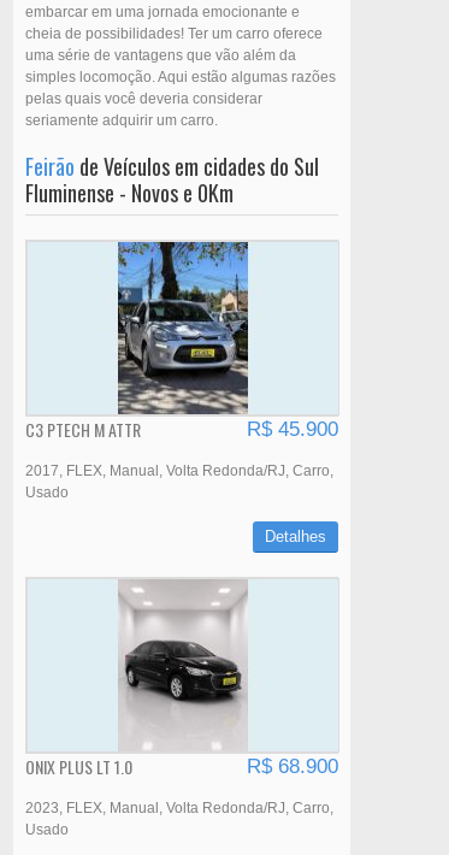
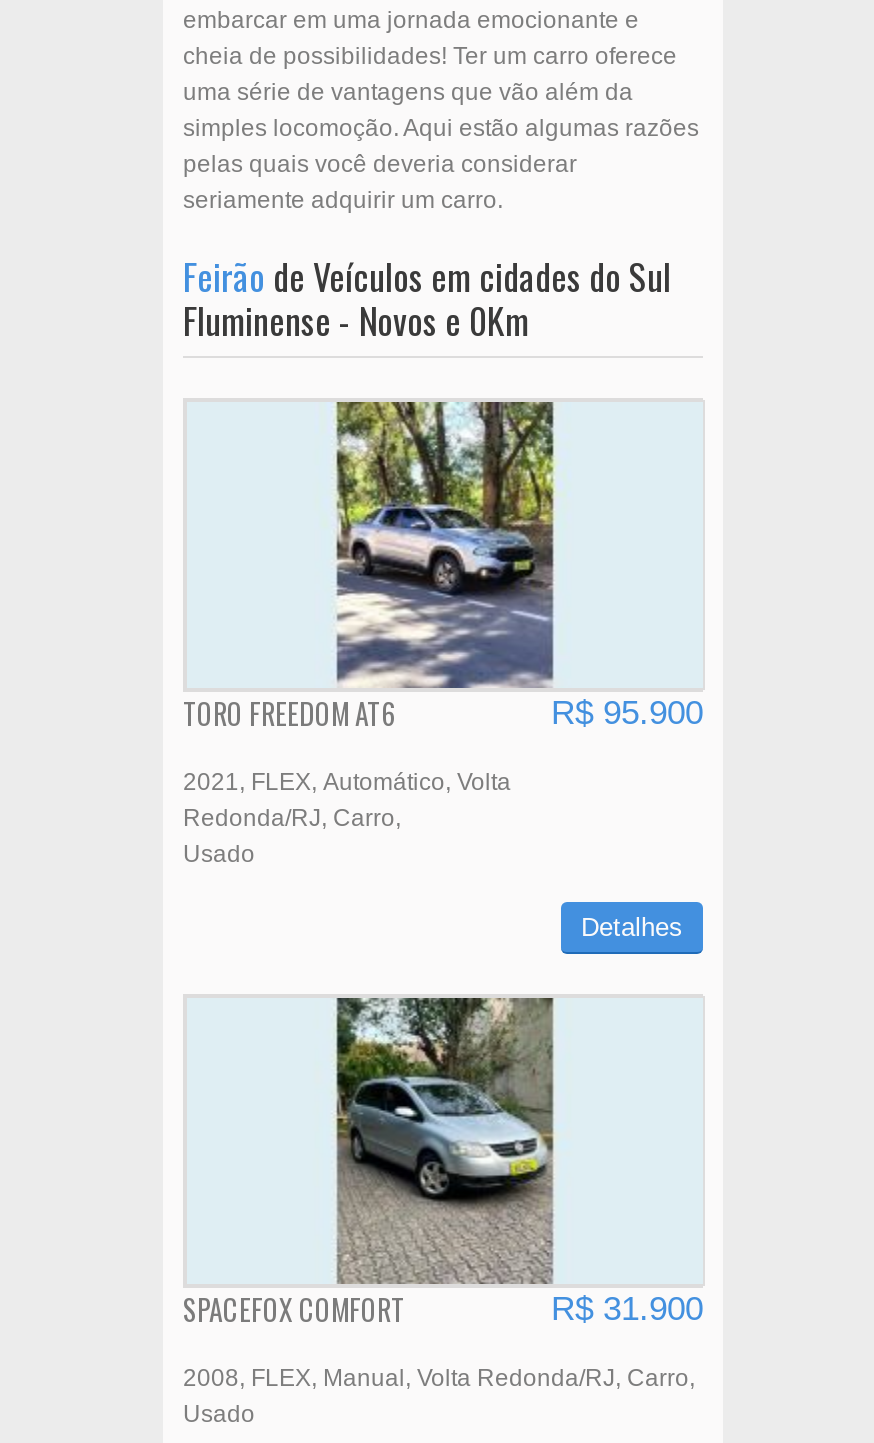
[25,241,338,442] [image] | C3 PTECH M ATTR | R$ 45.900 -> [183,400,703,734] [image] | TORO FREEDOM AT6 | R$ 95.900
[25,463,330,480] 2017 FLEX Manual Volta Redonda/RJ Carro -> [183,768,511,832] 2021 FLEX Automático Volta | Redonda/RJ Carro
[25,579,338,779] [image] | ONIX PLUS LT 1.0 | R$ 68.900 -> [183,996,703,1330] [image] | SPACEFOX COMFORT | R$ 31.900
[25,800,330,817] 2023 FLEX Manual Volta Redonda/RJ Carro -> [183,1364,689,1392] 2008 FLEX Manual Volta Redonda/RJ Carro

